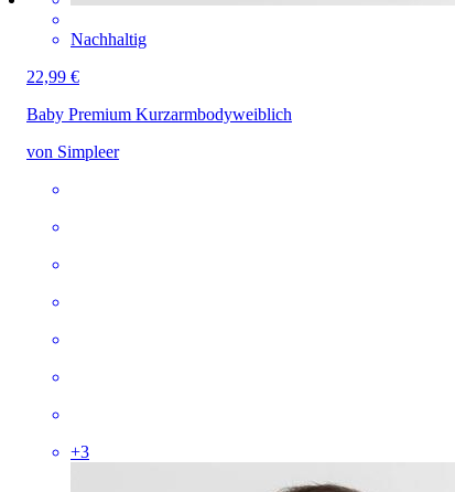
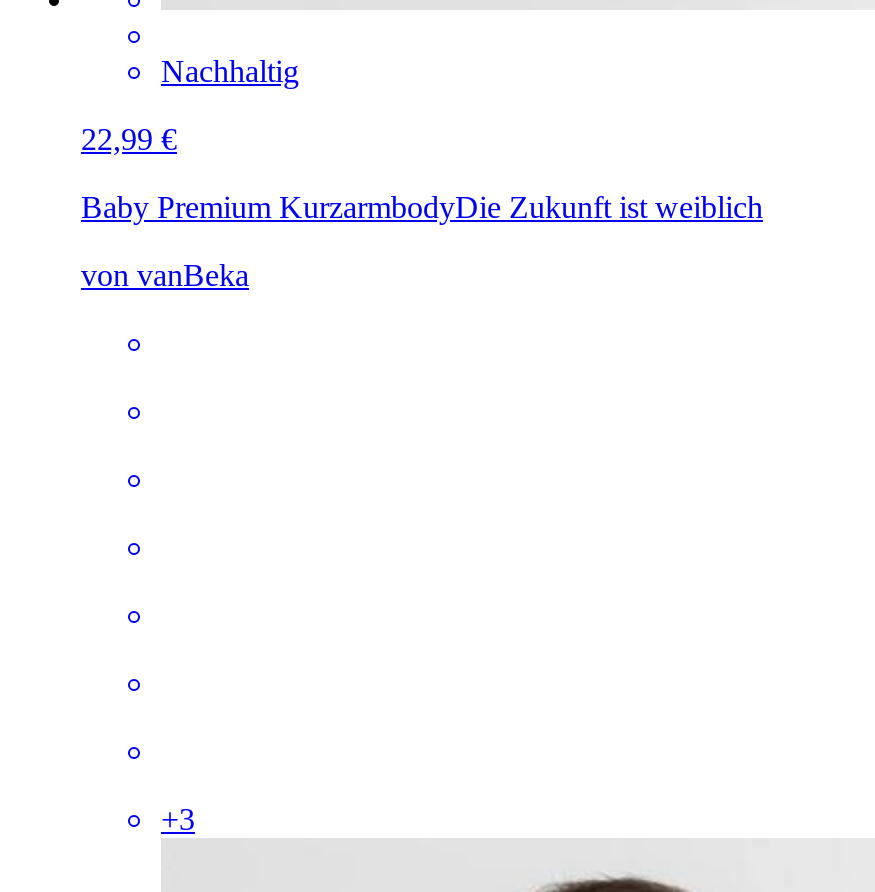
[26,104,292,123] Baby Premium Kurzarmbodyweiblich -> [81,189,763,223] Baby Premium KurzarmbodyDie Zukunft ist weiblich
[26,142,119,161] von Simpleer -> [81,257,249,291] von vanBeka

